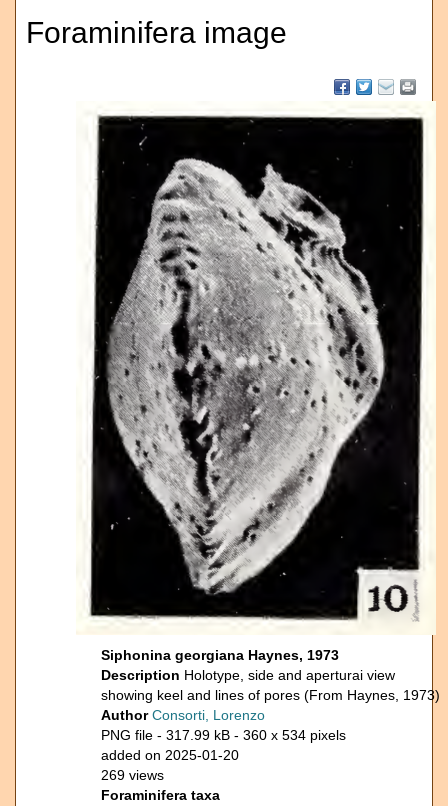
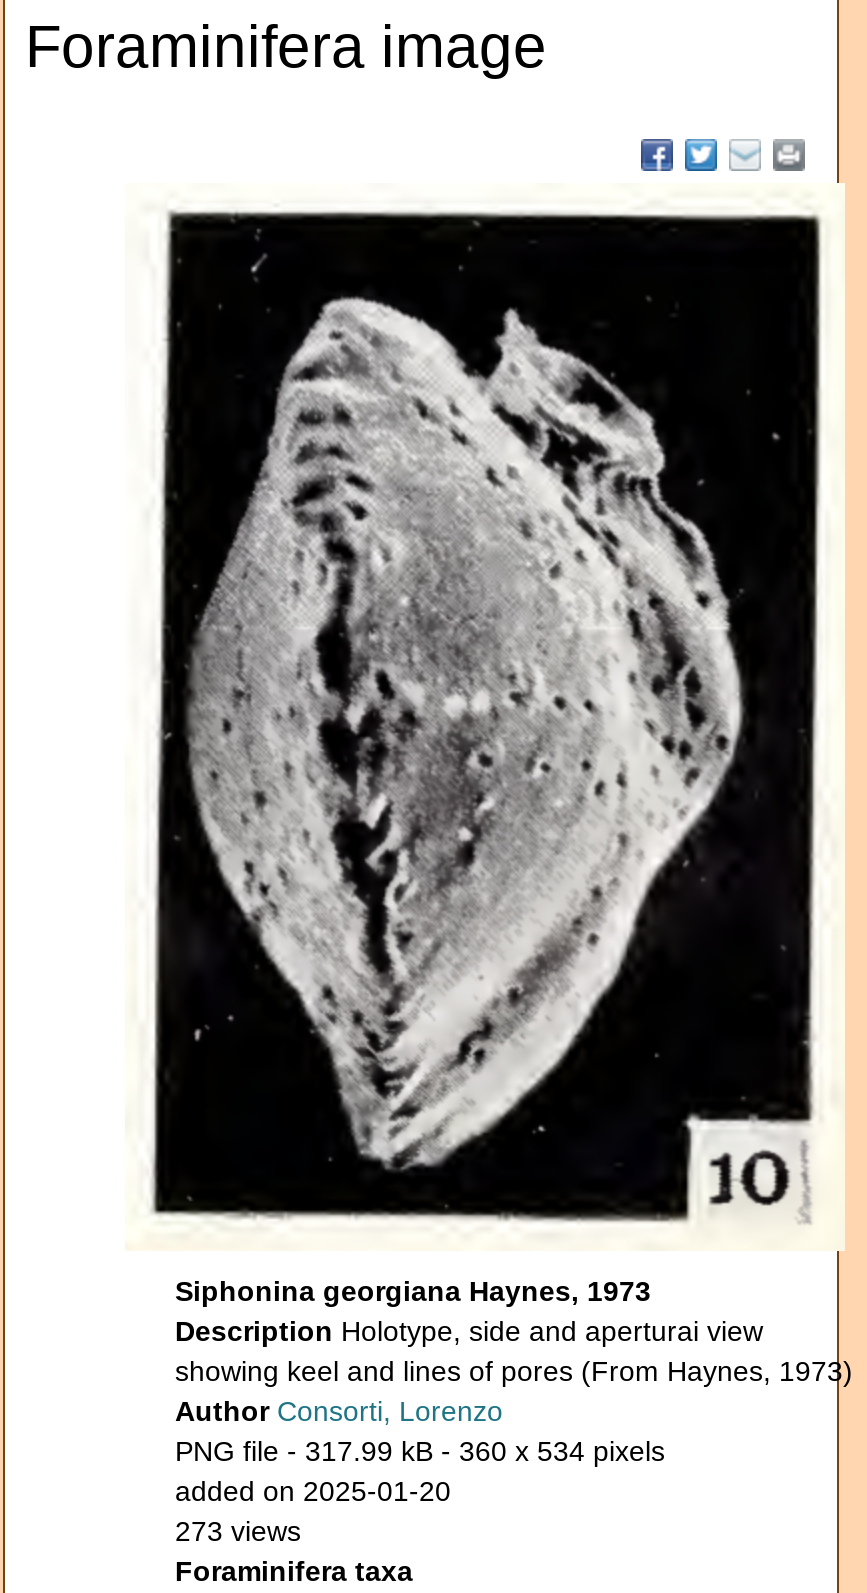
[101,767,164,783] 269 views -> [175,1515,301,1547] 273 views

